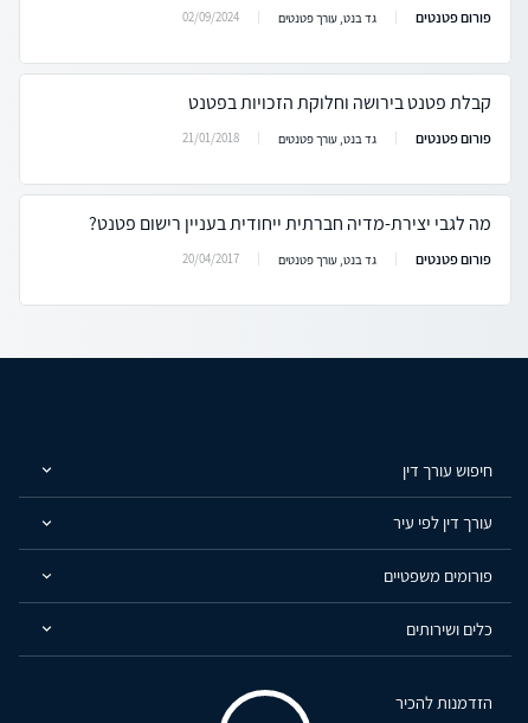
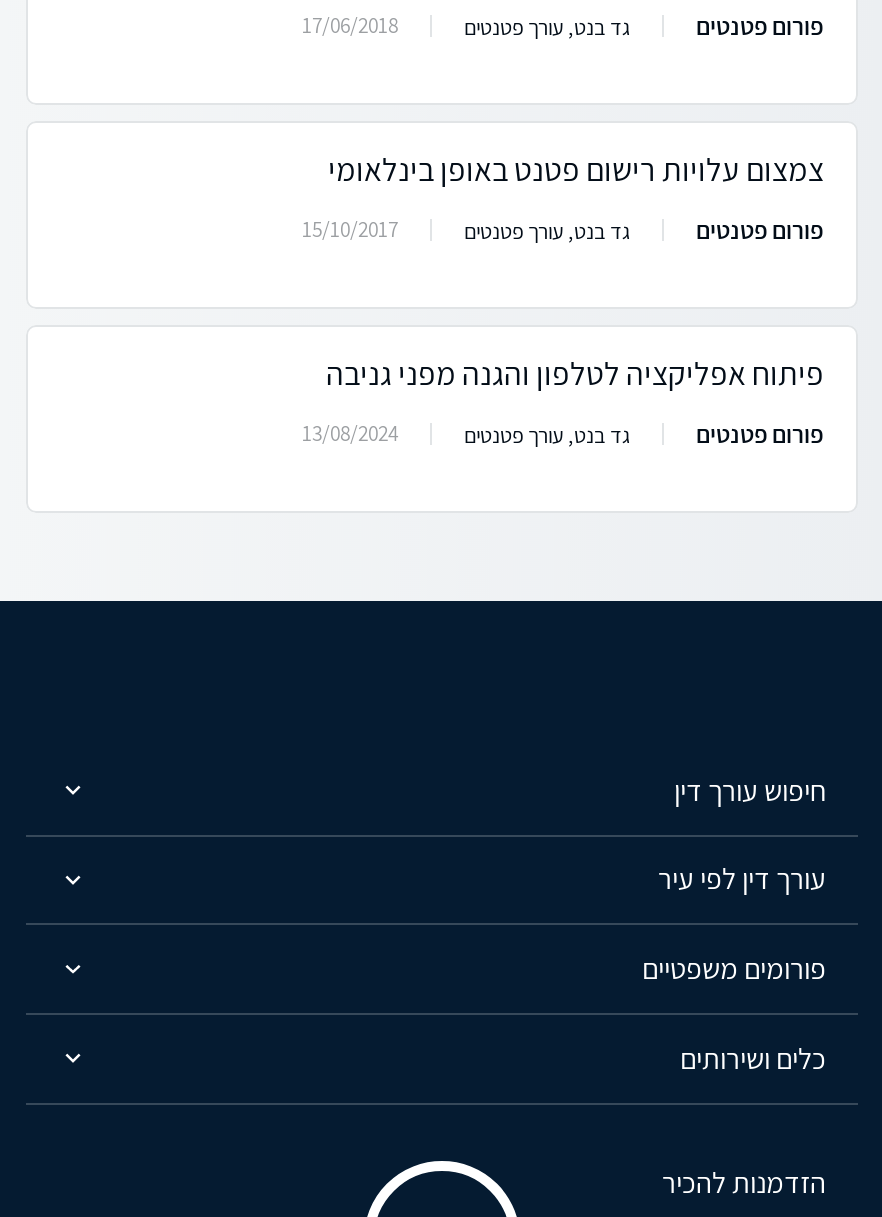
[182,8,239,25] 02/09/2024 -> [302,11,398,39] 17/06/2018
[188,90,491,115] קבלת פטנט בירושה וחלוקת הזכויות בפטנט -> [328,149,824,191] צמצום עלויות רישום פטנט באופן בינלאומי
[182,129,239,146] 21/01/2018 -> [302,215,398,243] 15/10/2017
[89,211,491,236] מה לגבי יצירת-מדיה חברתית ייחודית בעניין רישום פטנט? -> [326,353,824,395] פיתוח אפליקציה לטלפון והגנה מפני גניבה
[182,250,239,267] 20/04/2017 -> [302,419,398,447] 13/08/2024

